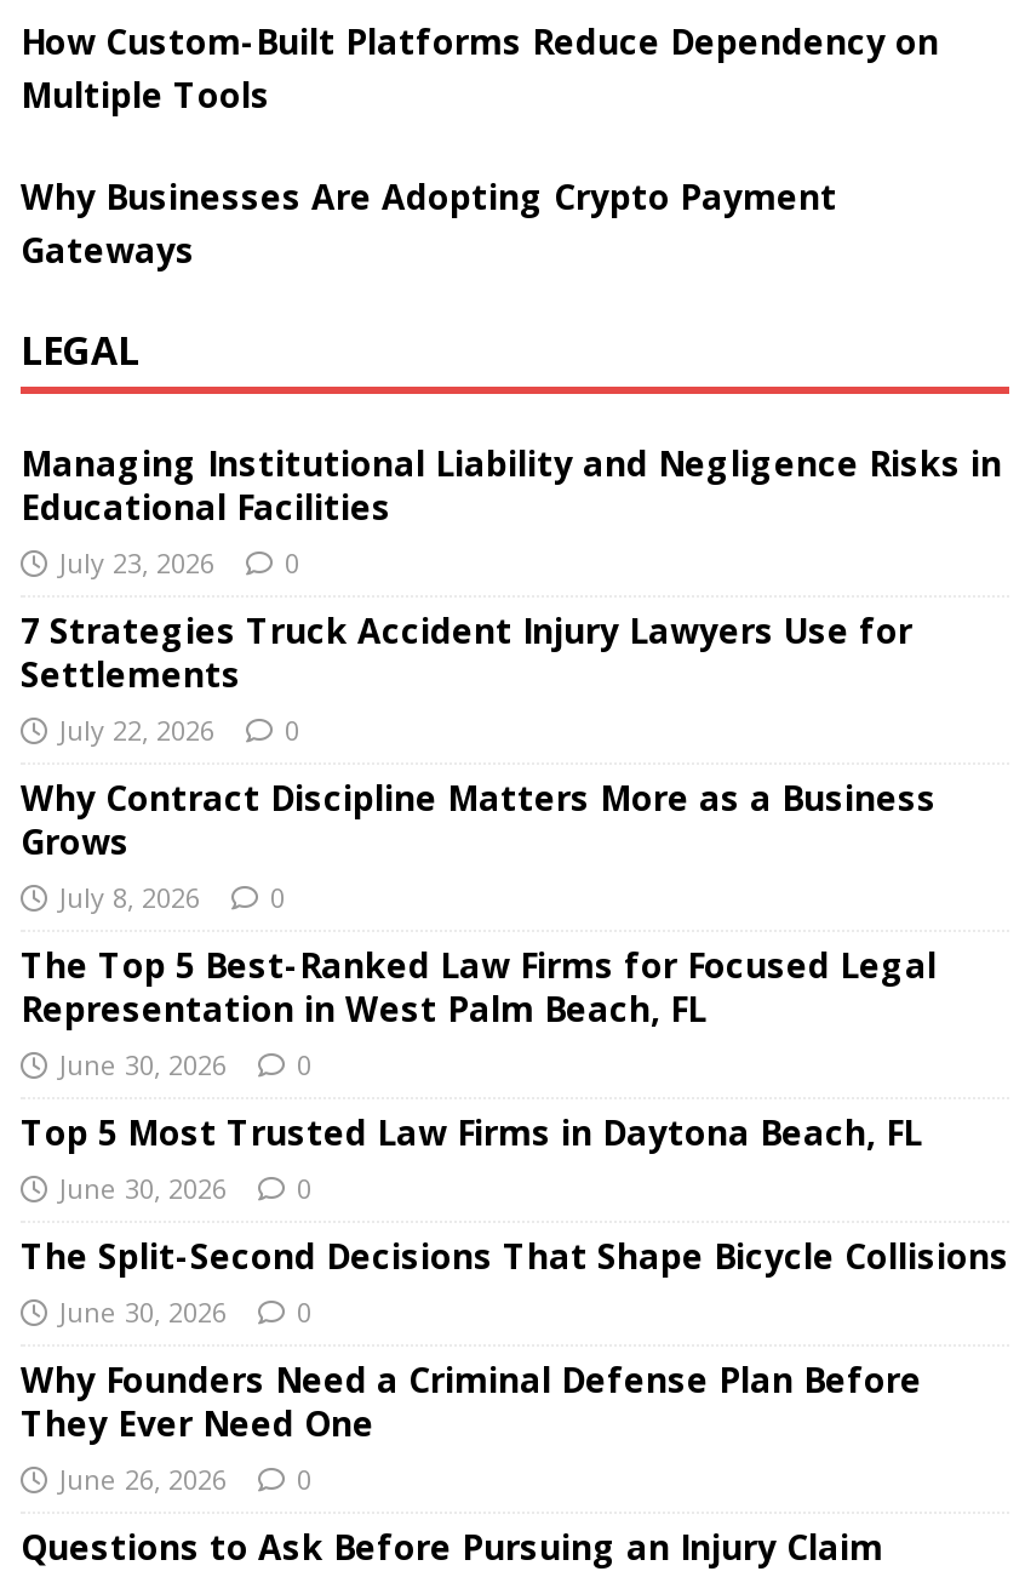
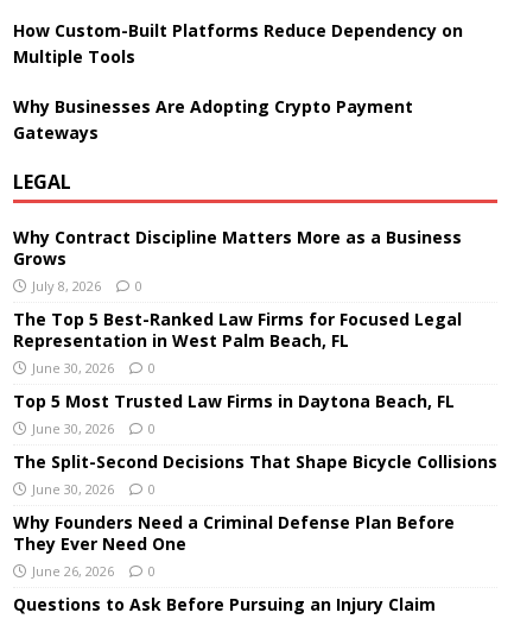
[21,439,1002,747] Managing Institutional Liability and Negligence Risks in | Educational Facilities | July 23, 2026 | 0 | 7 Strategies Truck Accident Injury Lawyers Use for | Settlements | July 22, 2026 | 0 -> none

